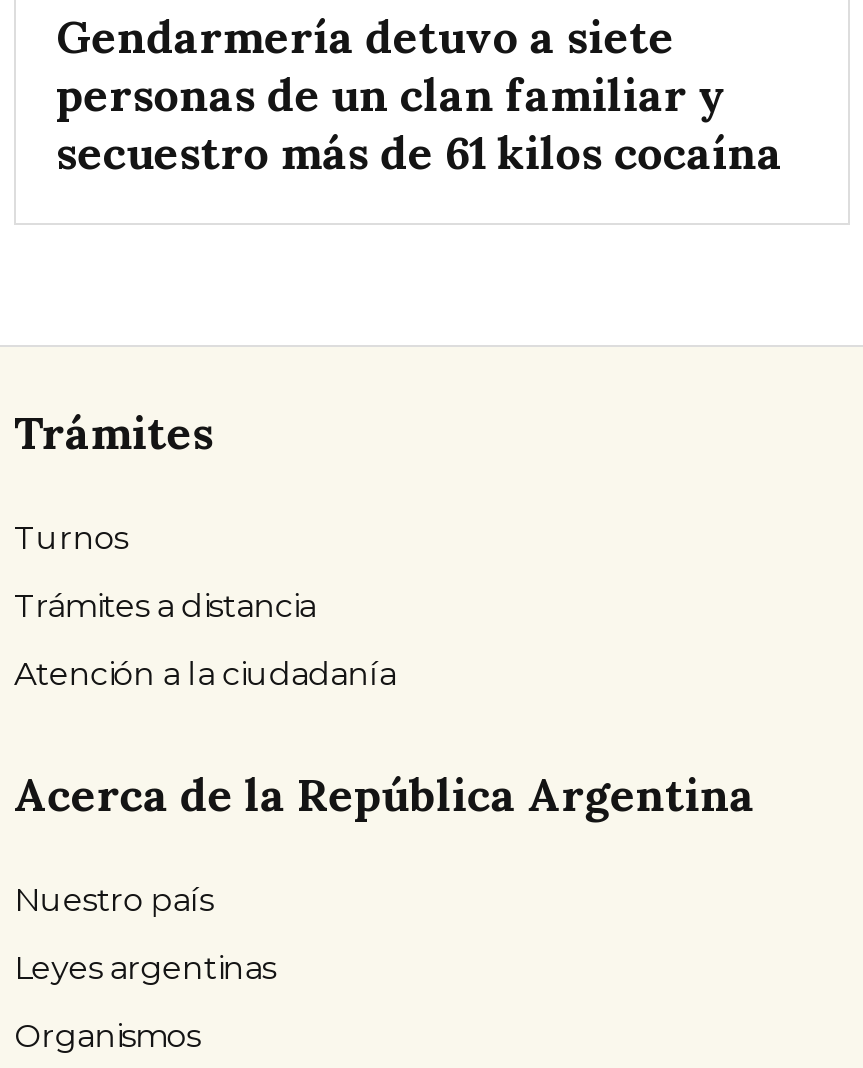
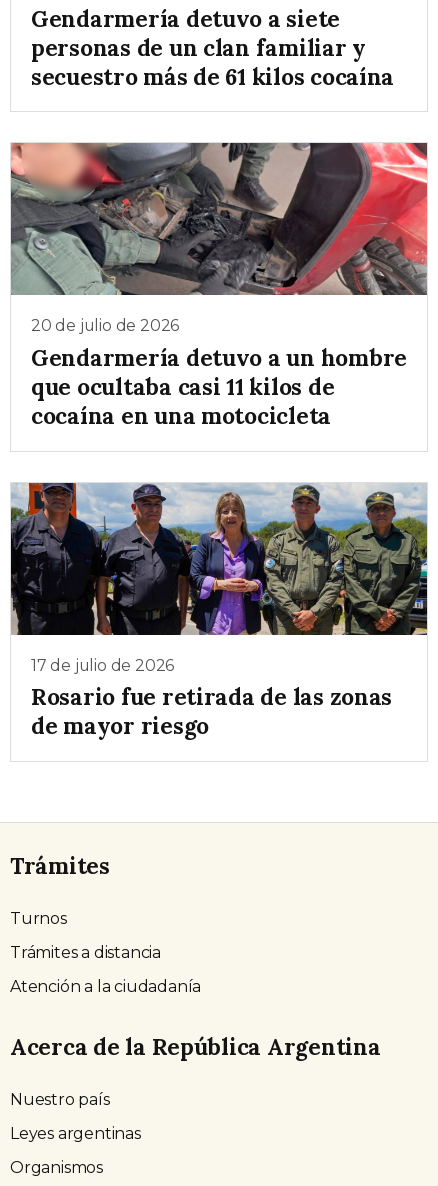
none -> [10,142,428,430] [image] | 20 de julio de 2026 | Gendarmería detuvo a un hombre | que ocultaba casi 11 kilos de | cocaína en una motocicleta
none -> [10,482,428,740] [image] | 17 de julio de 2026 | Rosario fue retirada de las zonas | de mayor riesgo

